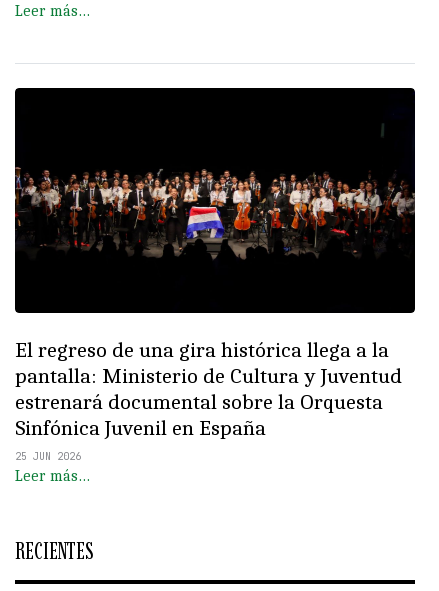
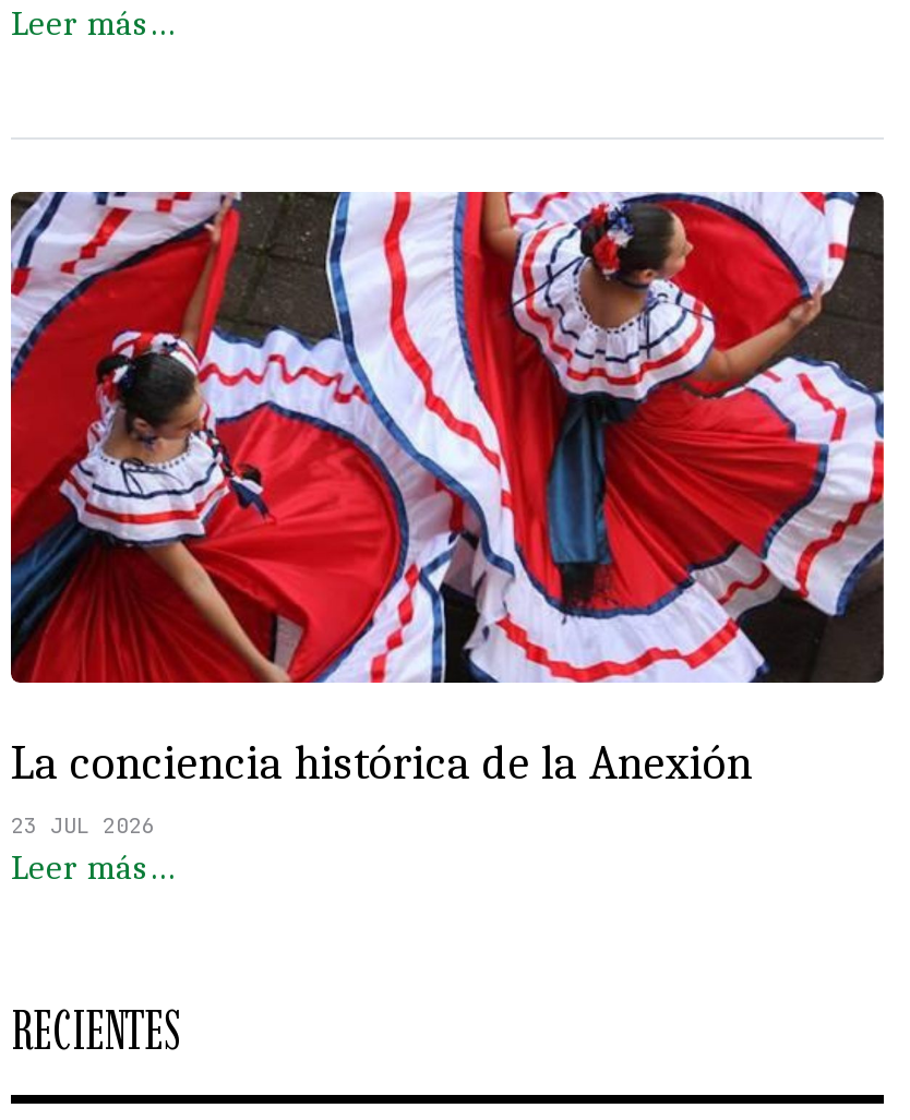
[14,87,415,314] [image] -> [9,190,886,606] [image]
[15,337,402,463] El regreso de una gira histórica llega a la | pantalla: Ministerio de Cultura y Juventud | estrenará documental sobre la Orquesta | Sinfónica Juvenil en España | 25 JUN 2026 -> [11,736,753,840] La conciencia histórica de la Anexión | 23 JUL 2026

